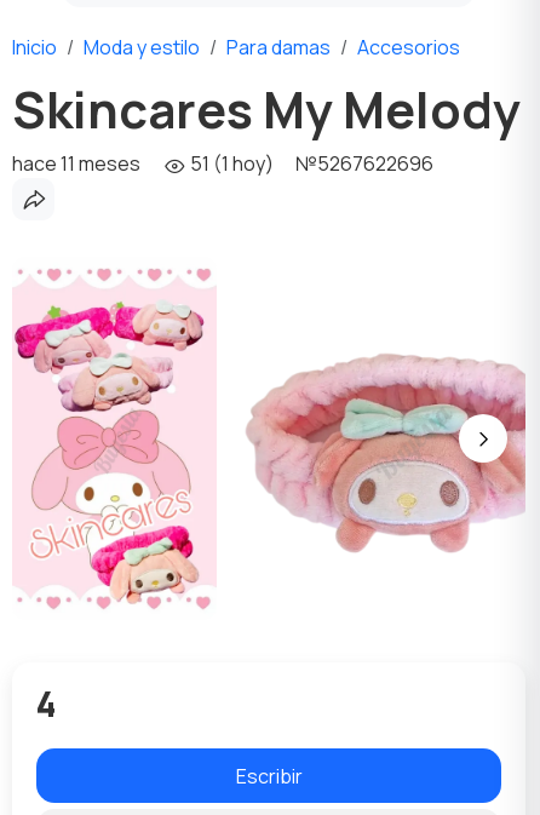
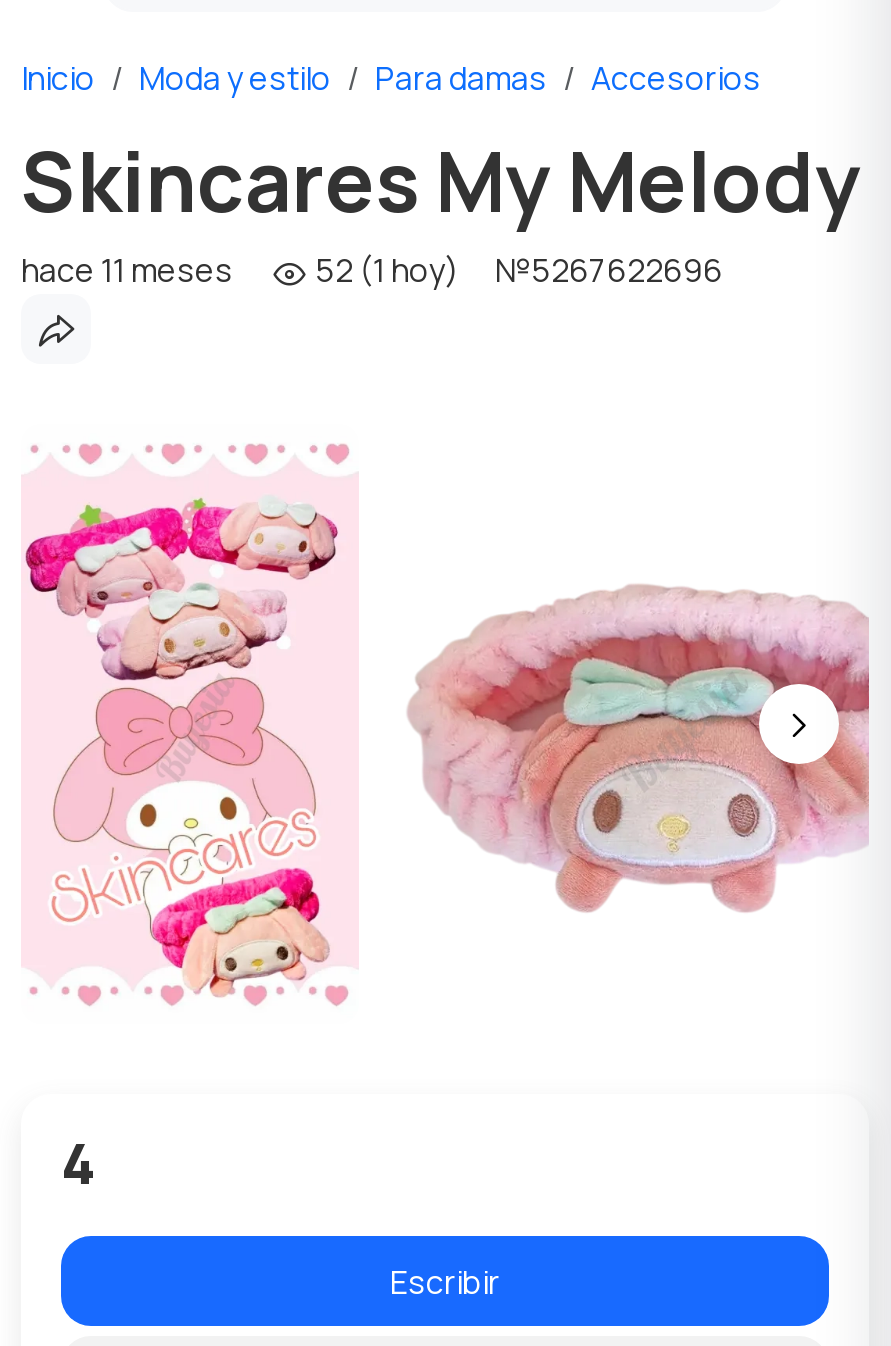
[12,150,433,177] hace 11 meses 51 (1 hoy) №5267622696 -> [21,248,723,292] hace 11 meses 52 (1 hoy) №5267622696

